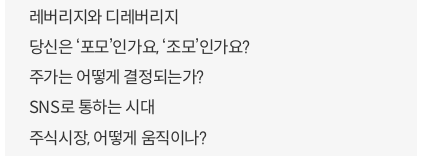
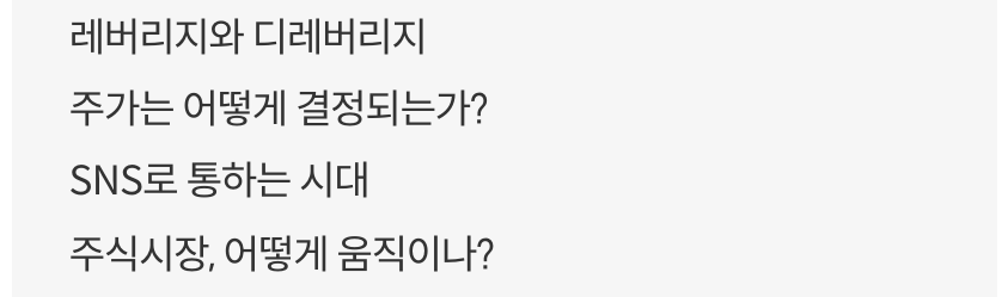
[29,37,250,58] 당신은 ‘포모’인가요, ‘조모’인가요? -> none

